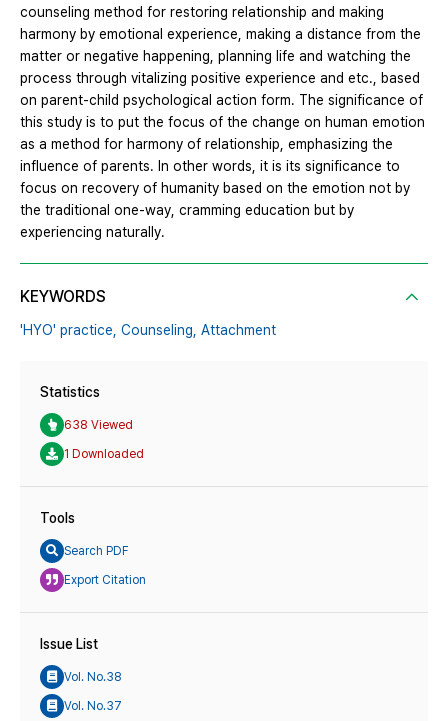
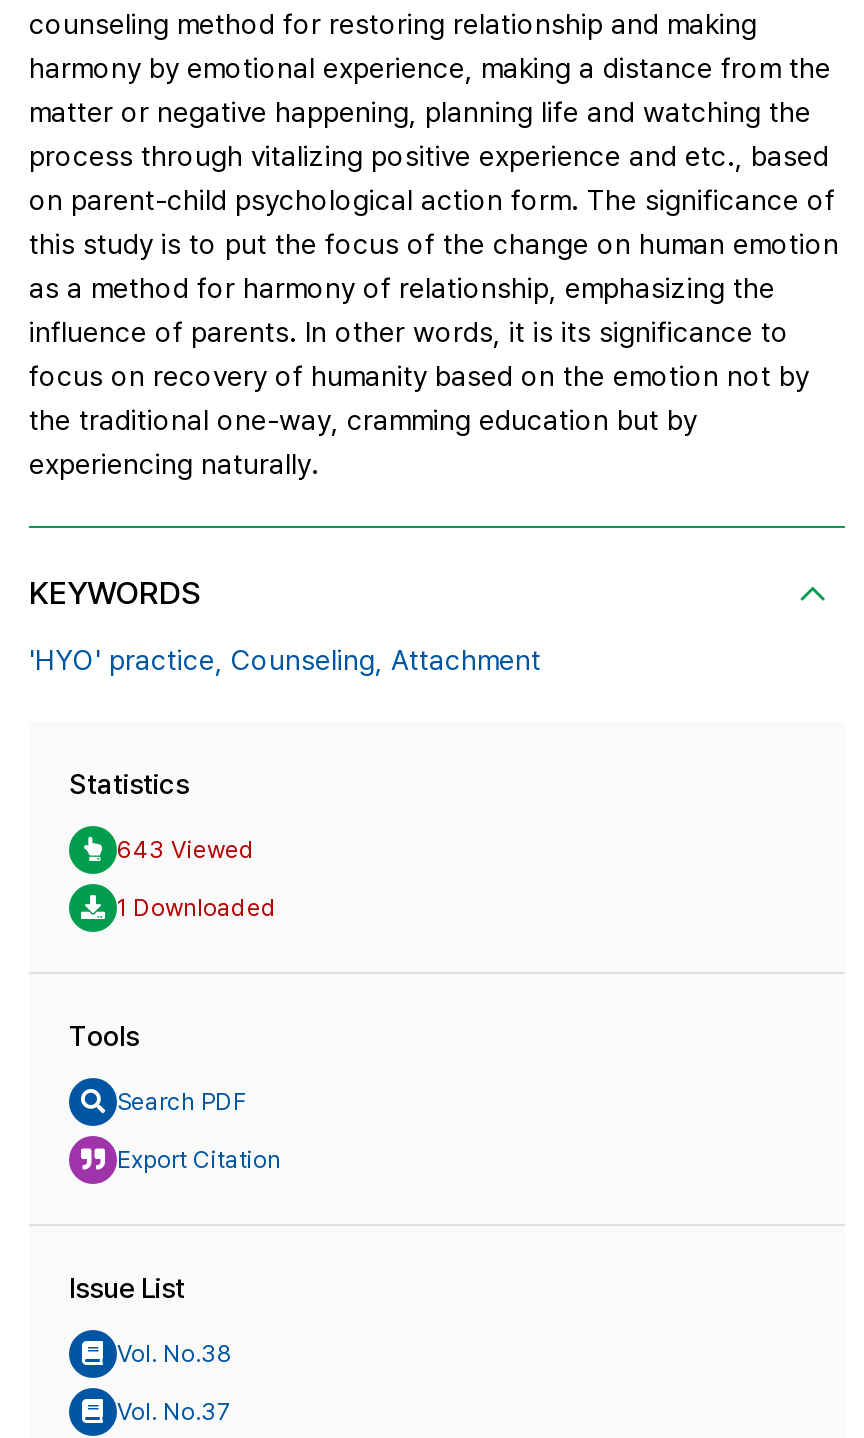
[64,418,133,432] 638 Viewed -> [117,836,255,864] 643 Viewed

